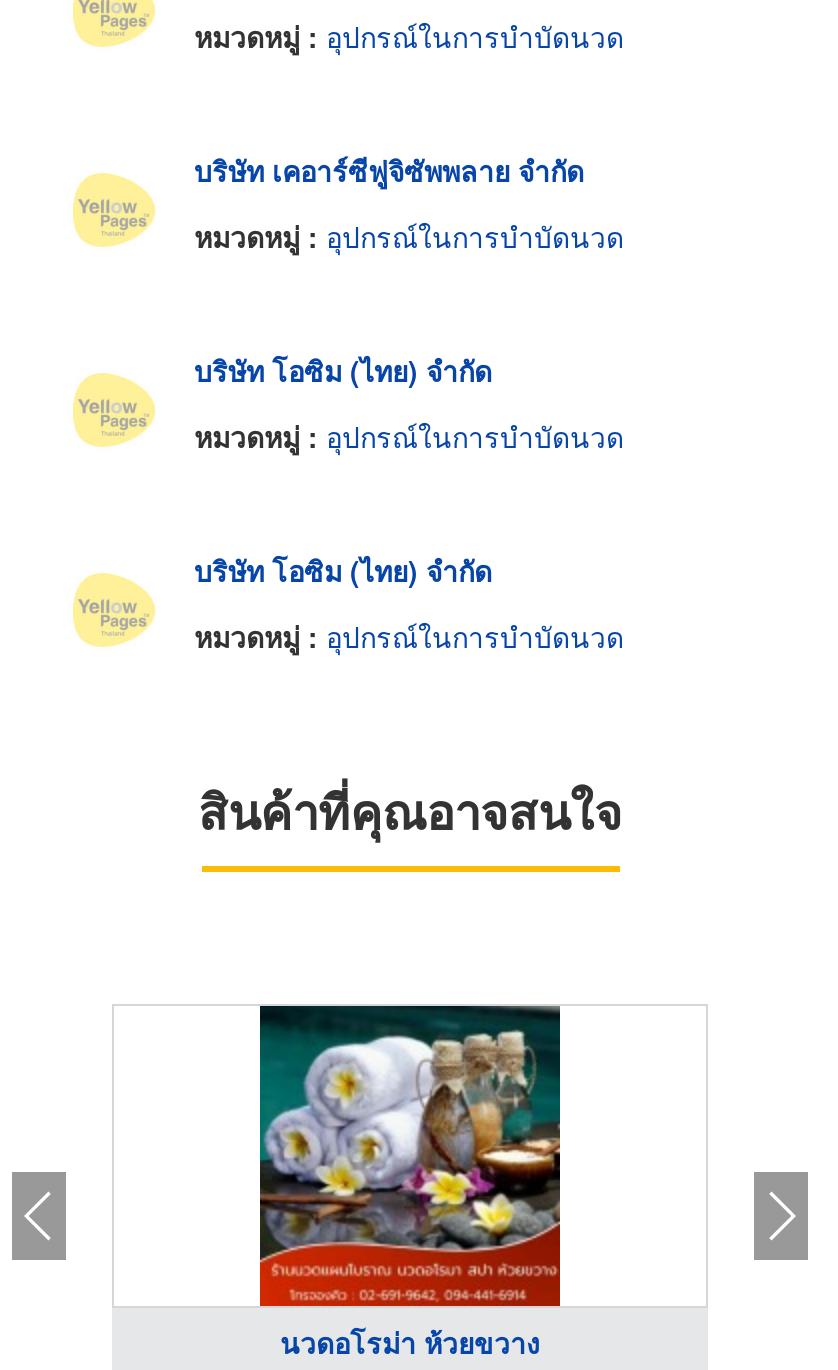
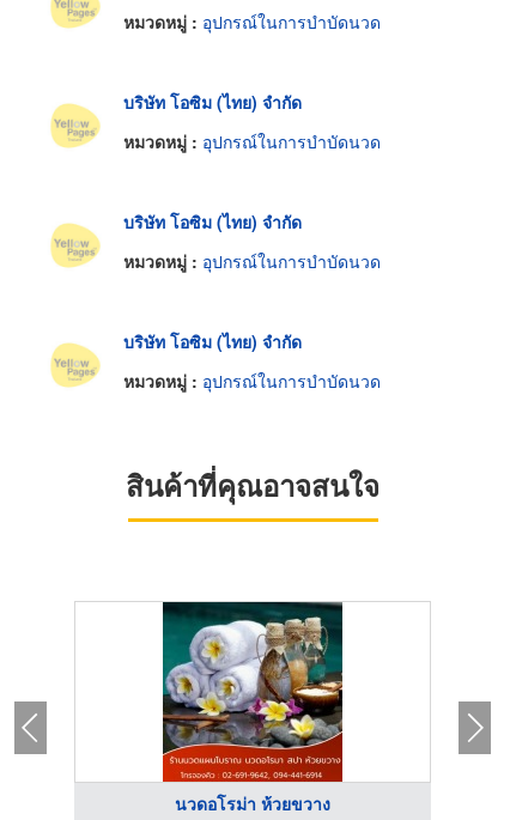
[194,150,584,190] บริษัท เคอาร์ซีฟูจิซัพพลาย จำกัด -> [123,90,302,113] บริษัท โอซิม (ไทย) จำกัด

